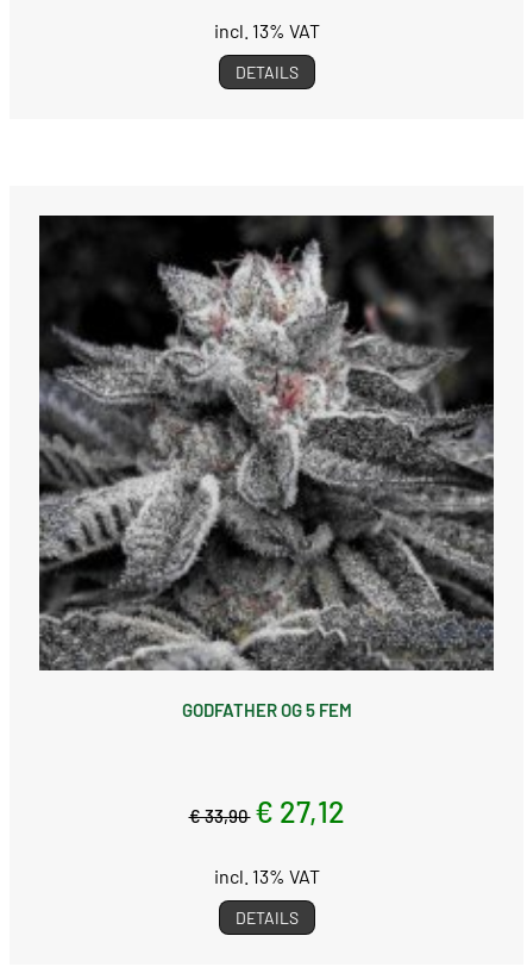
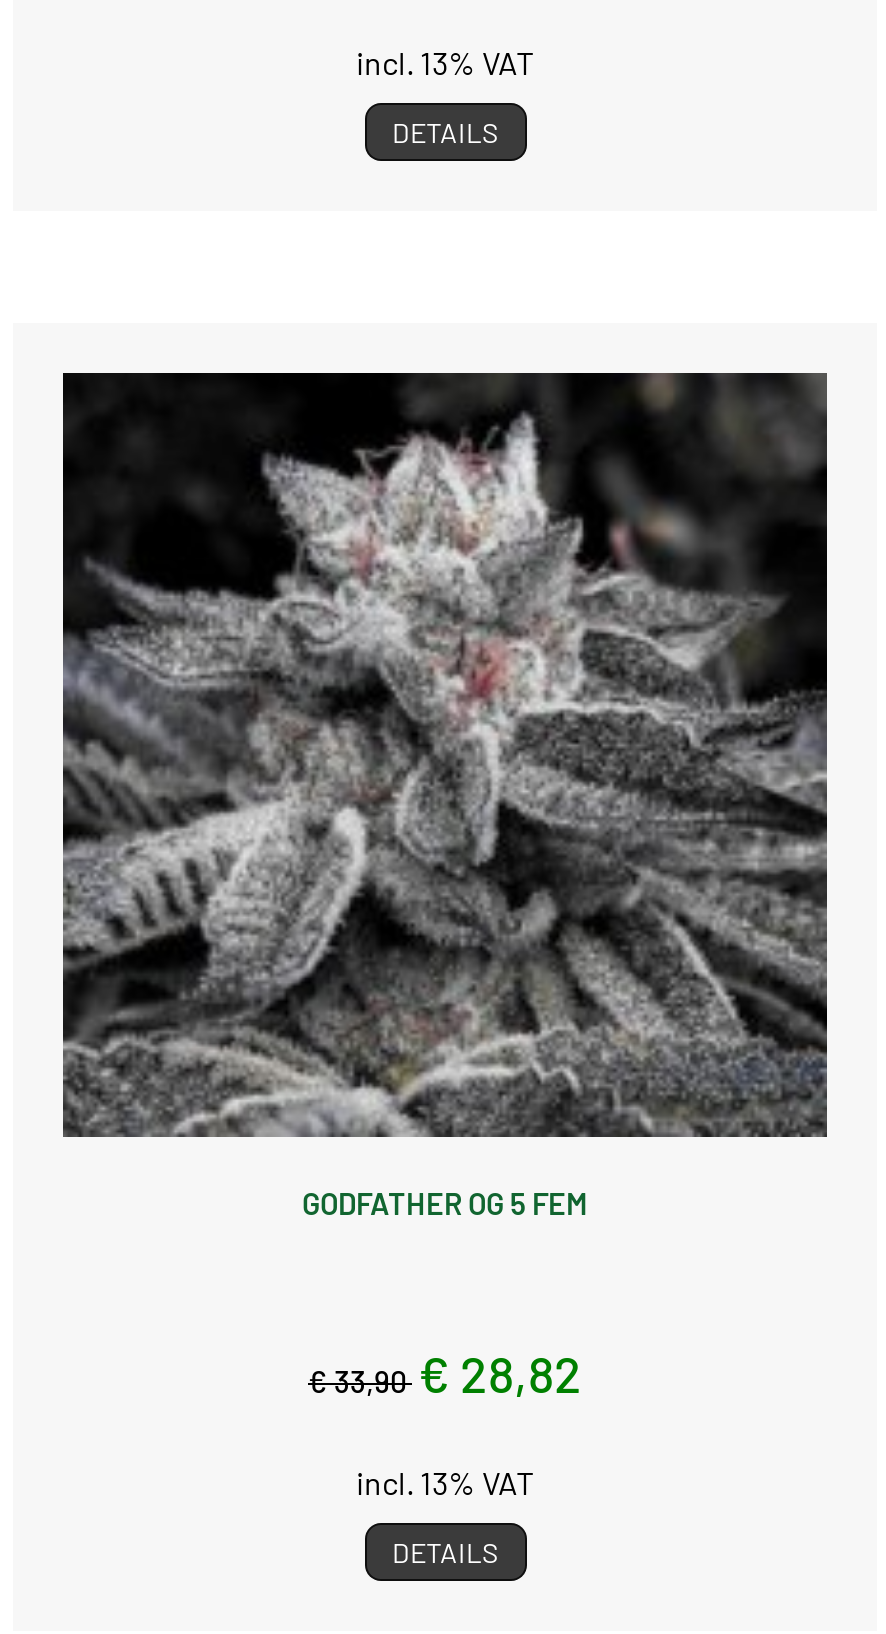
[189,793,344,829] € 33,90 € 27,12 -> [308,1343,582,1403] € 33,90 € 28,82

